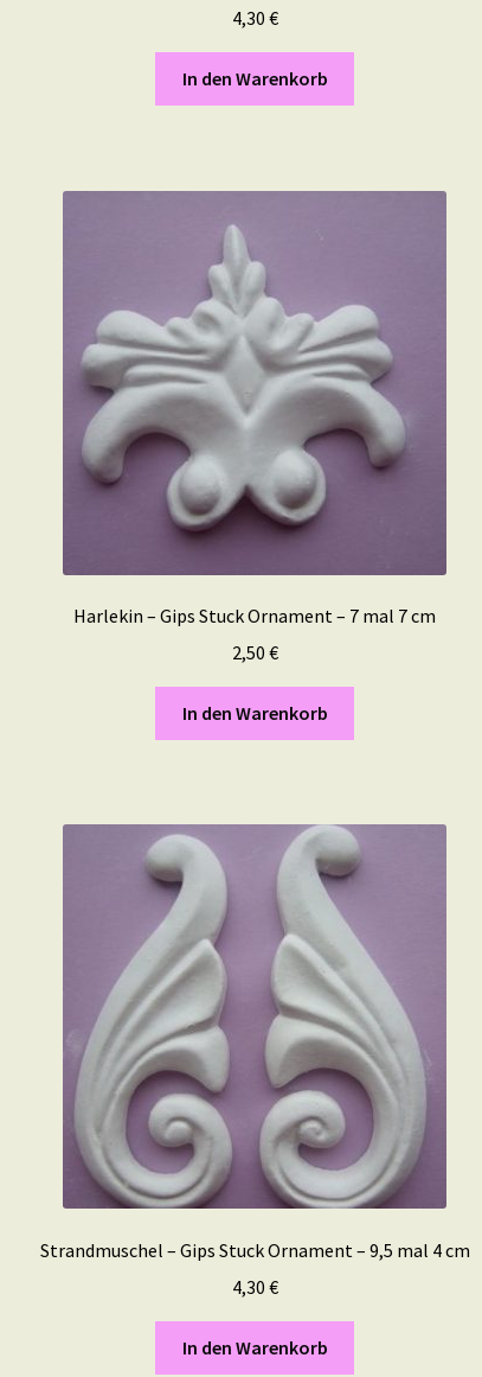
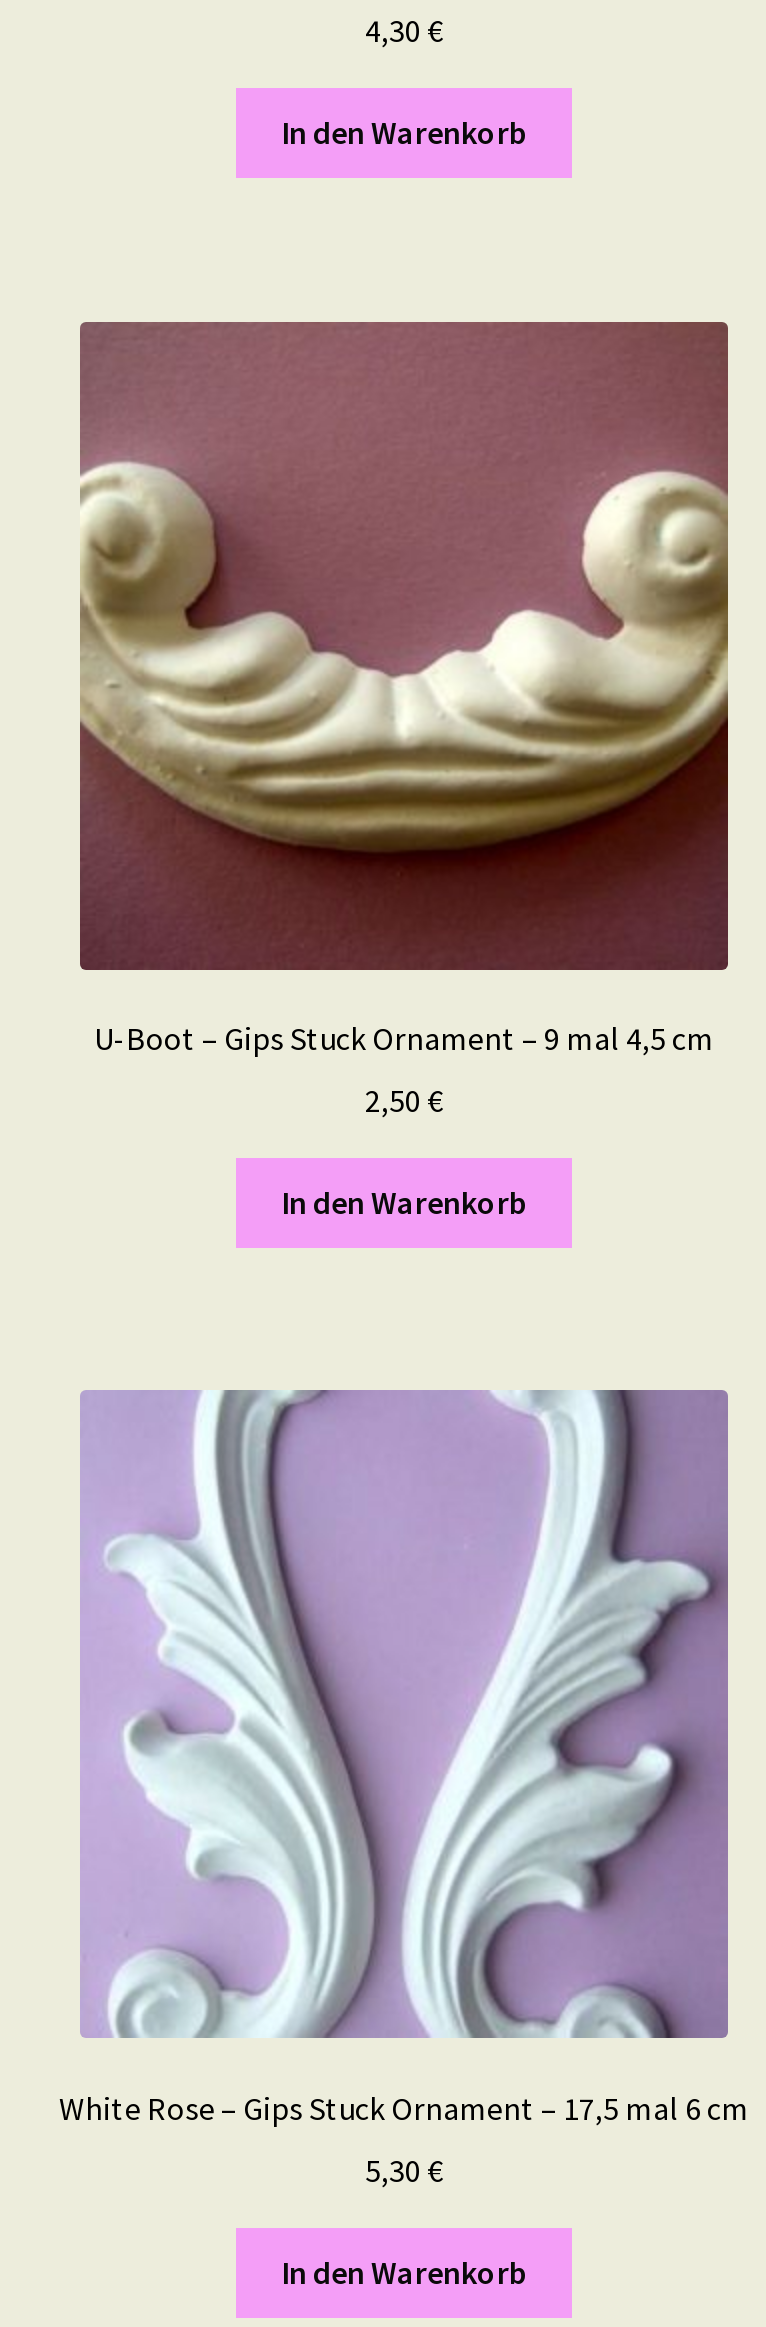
[62,190,448,628] [image] | Harlekin – Gips Stuck Ornament – 7 mal 7 cm -> [80,322,730,1059] [image] | U-Boot – Gips Stuck Ornament – 9 mal 4,5 cm
[40,823,470,1262] [image] | Strandmuschel – Gips Stuck Ornament – 9,5 mal 4 cm -> [59,1390,749,2128] [image] | White Rose – Gips Stuck Ornament – 17,5 mal 6 cm
[232,1275,278,1298] 4,30 € -> [365,2150,443,2190] 5,30 €

